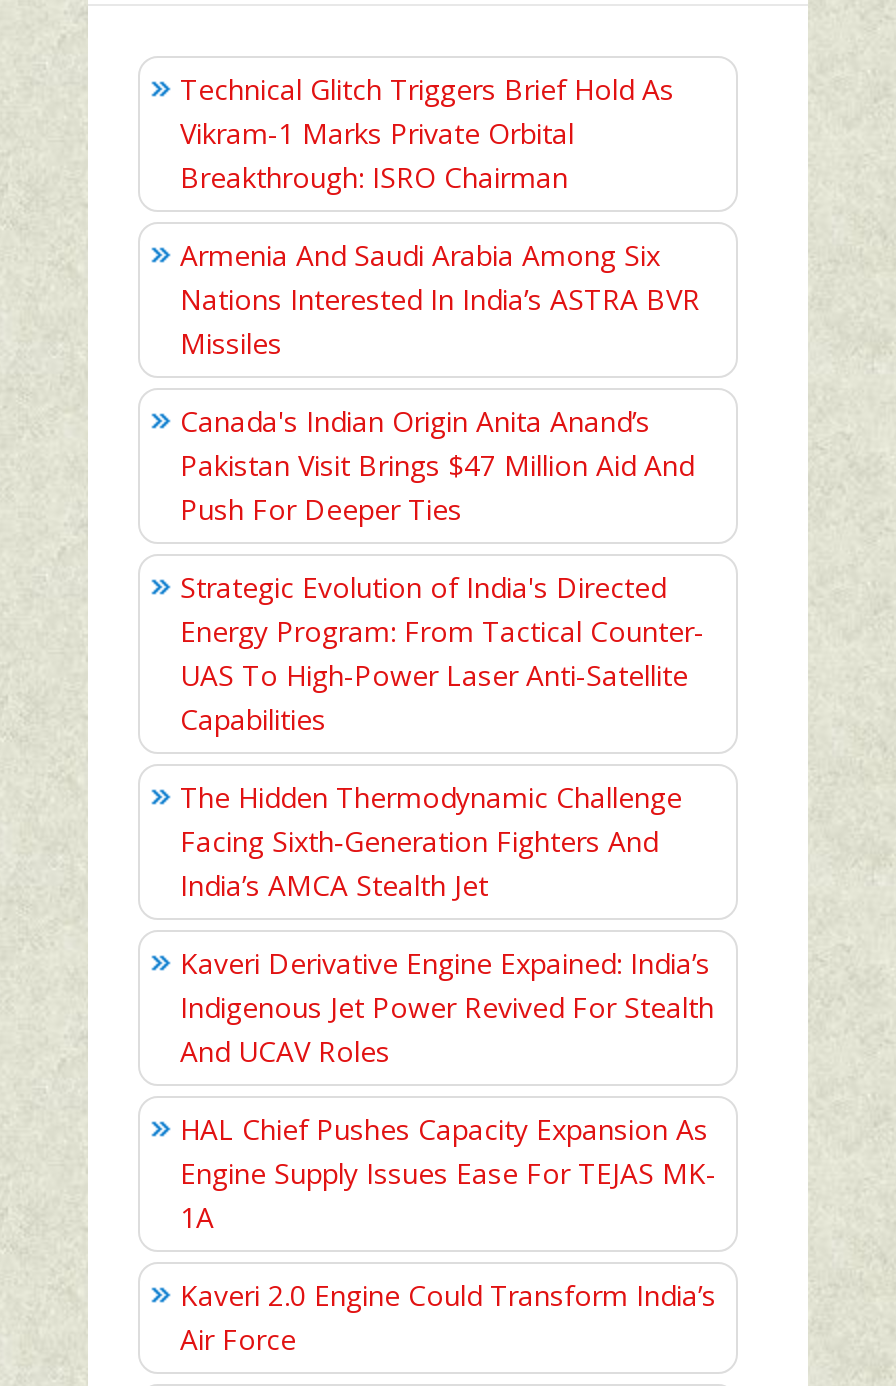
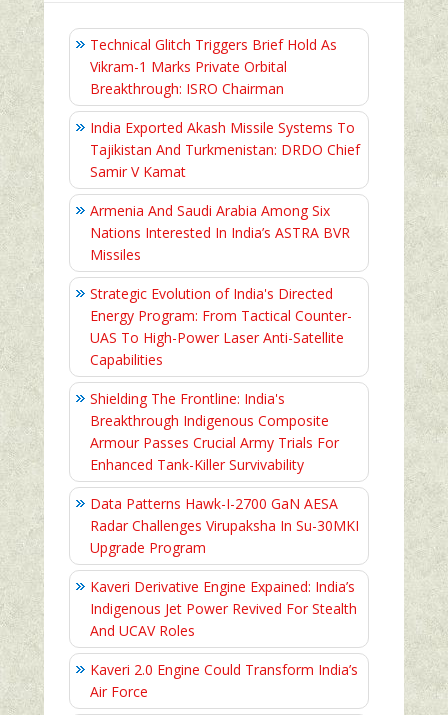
none -> [90,118,360,181] India Exported Akash Missile Systems To | Tajikistan And Turkmenistan: DRDO Chief | Samir V Kamat
moved [180,236,700,362] -> [90,201,350,264]: Armenia And Saudi Arabia Among Six | Nations Interested In India’s ASTRA BVR | Missiles
[180,402,694,528] Canada's Indian Origin Anita Anand’s | Pakistan Visit Brings $47 Million Aid And | Push For Deeper Ties -> none
[180,778,682,904] The Hidden Thermodynamic Challenge | Facing Sixth‑Generation Fighters And | India’s AMCA Stealth Jet -> [90,389,359,557] Shielding The Frontline: India's | Breakthrough Indigenous Composite | Armour Passes Crucial Army Trials For | Enhanced Tank-Killer Survivability | Data Patterns Hawk-I-2700 GaN AESA | Radar Challenges Virupaksha In Su-30MKI | Upgrade Program
moved [180,944,714,1070] -> [90,577,357,640]: Kaveri Derivative Engine Expained: India’s | Indigenous Jet Power Revived For Stealth | And UCAV Roles
[180,1110,716,1236] HAL Chief Pushes Capacity Expansion As | Engine Supply Issues Ease For TEJAS MK- | 1A -> none

